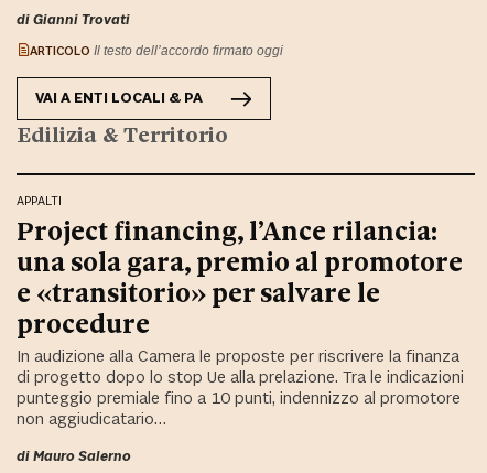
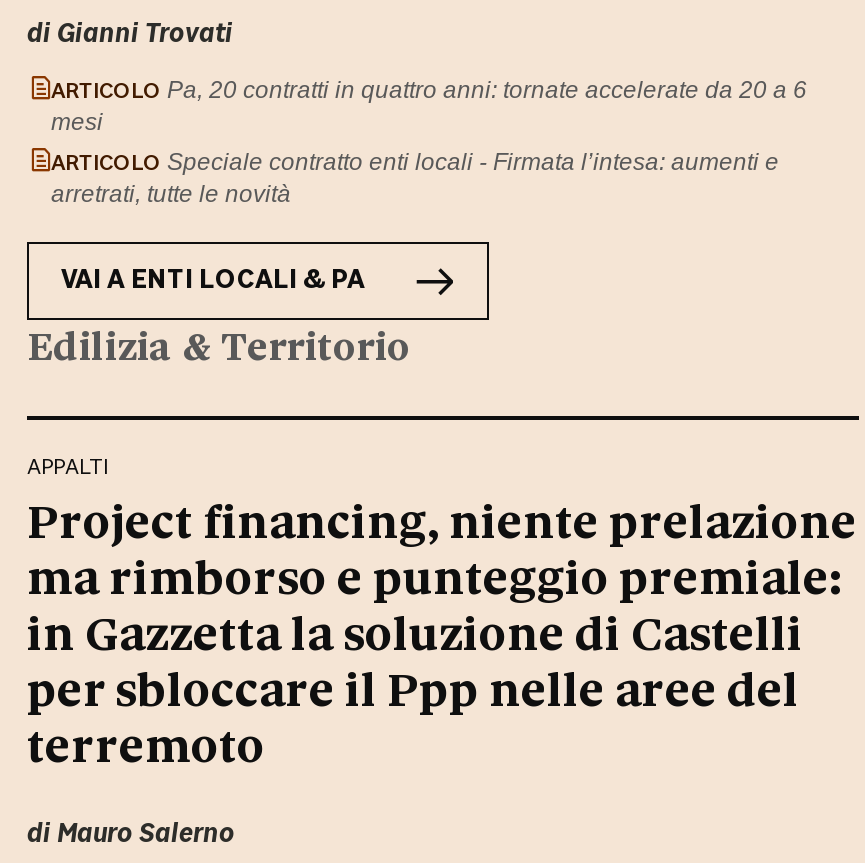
[30,43,283,60] ARTICOLO Il testo dell’accordo firmato oggi -> [51,76,807,208] ARTICOLO Pa, 20 contratti in quattro anni: tornate accelerate da 20 a 6 | mesi | ARTICOLO Speciale contratto enti locali - Firmata l’intesa: aumenti e | arretrati, tutte le novità
moved [17,90,228,209] -> [27,264,411,481]: VAI A ENTI LOCALI & PA | Edilizia & Territorio | APPALTI
[17,211,464,430] Project financing, l’Ance rilancia: | una sola gara, premio al promotore | e «transitorio» per salvare le | procedure | In audizione alla Camera le proposte per riscrivere la finanza | di progetto dopo lo stop Ue alla prelazione. Tra le indicazioni | punteggio premiale fino a 10 punti, indennizzo al promotore | non aggiudicatario… -> [27,484,857,776] Project financing, niente prelazione | ma rimborso e punteggio premiale: | in Gazzetta la soluzione di Castelli | per sbloccare il Ppp nelle aree del | terremoto

